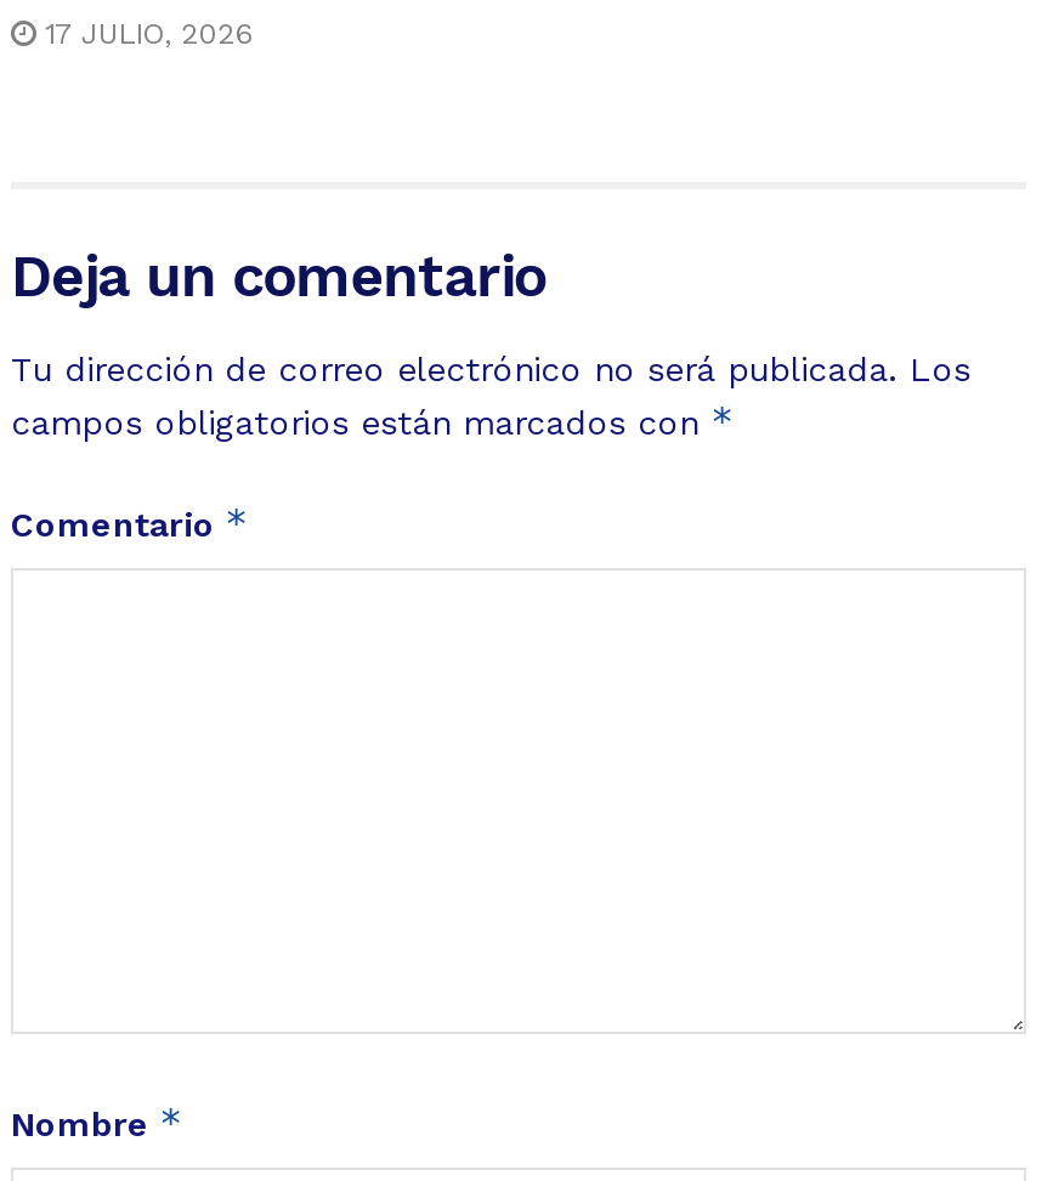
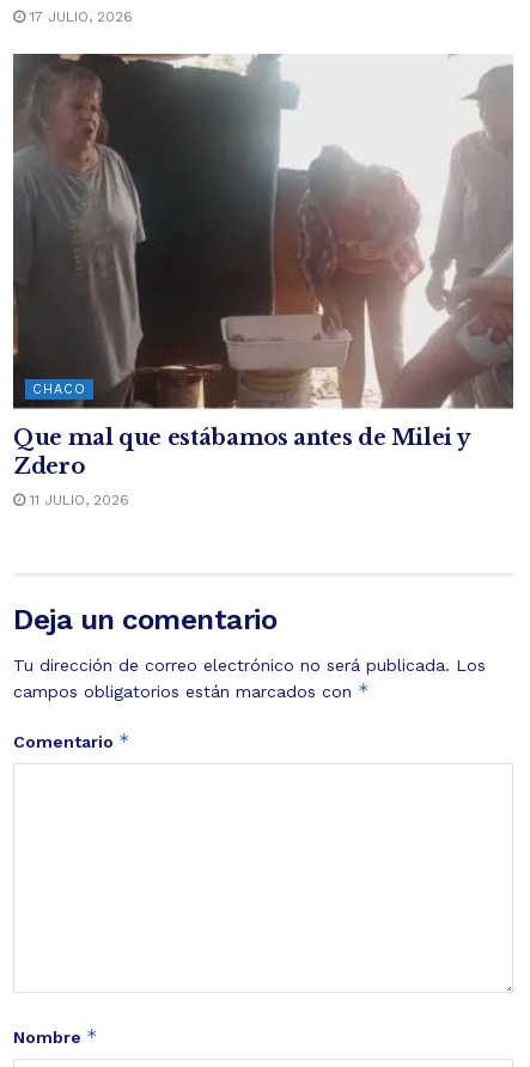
none -> [12,53,514,508] [image] | CHACO | Que mal que estábamos antes de Milei y | Zdero | 11 JULIO, 2026

